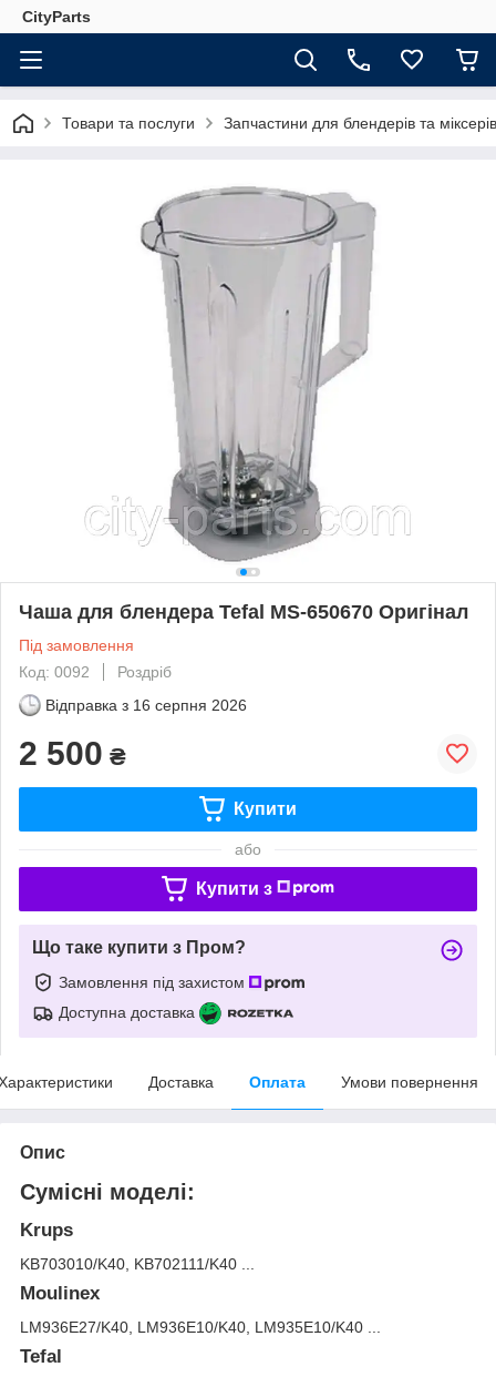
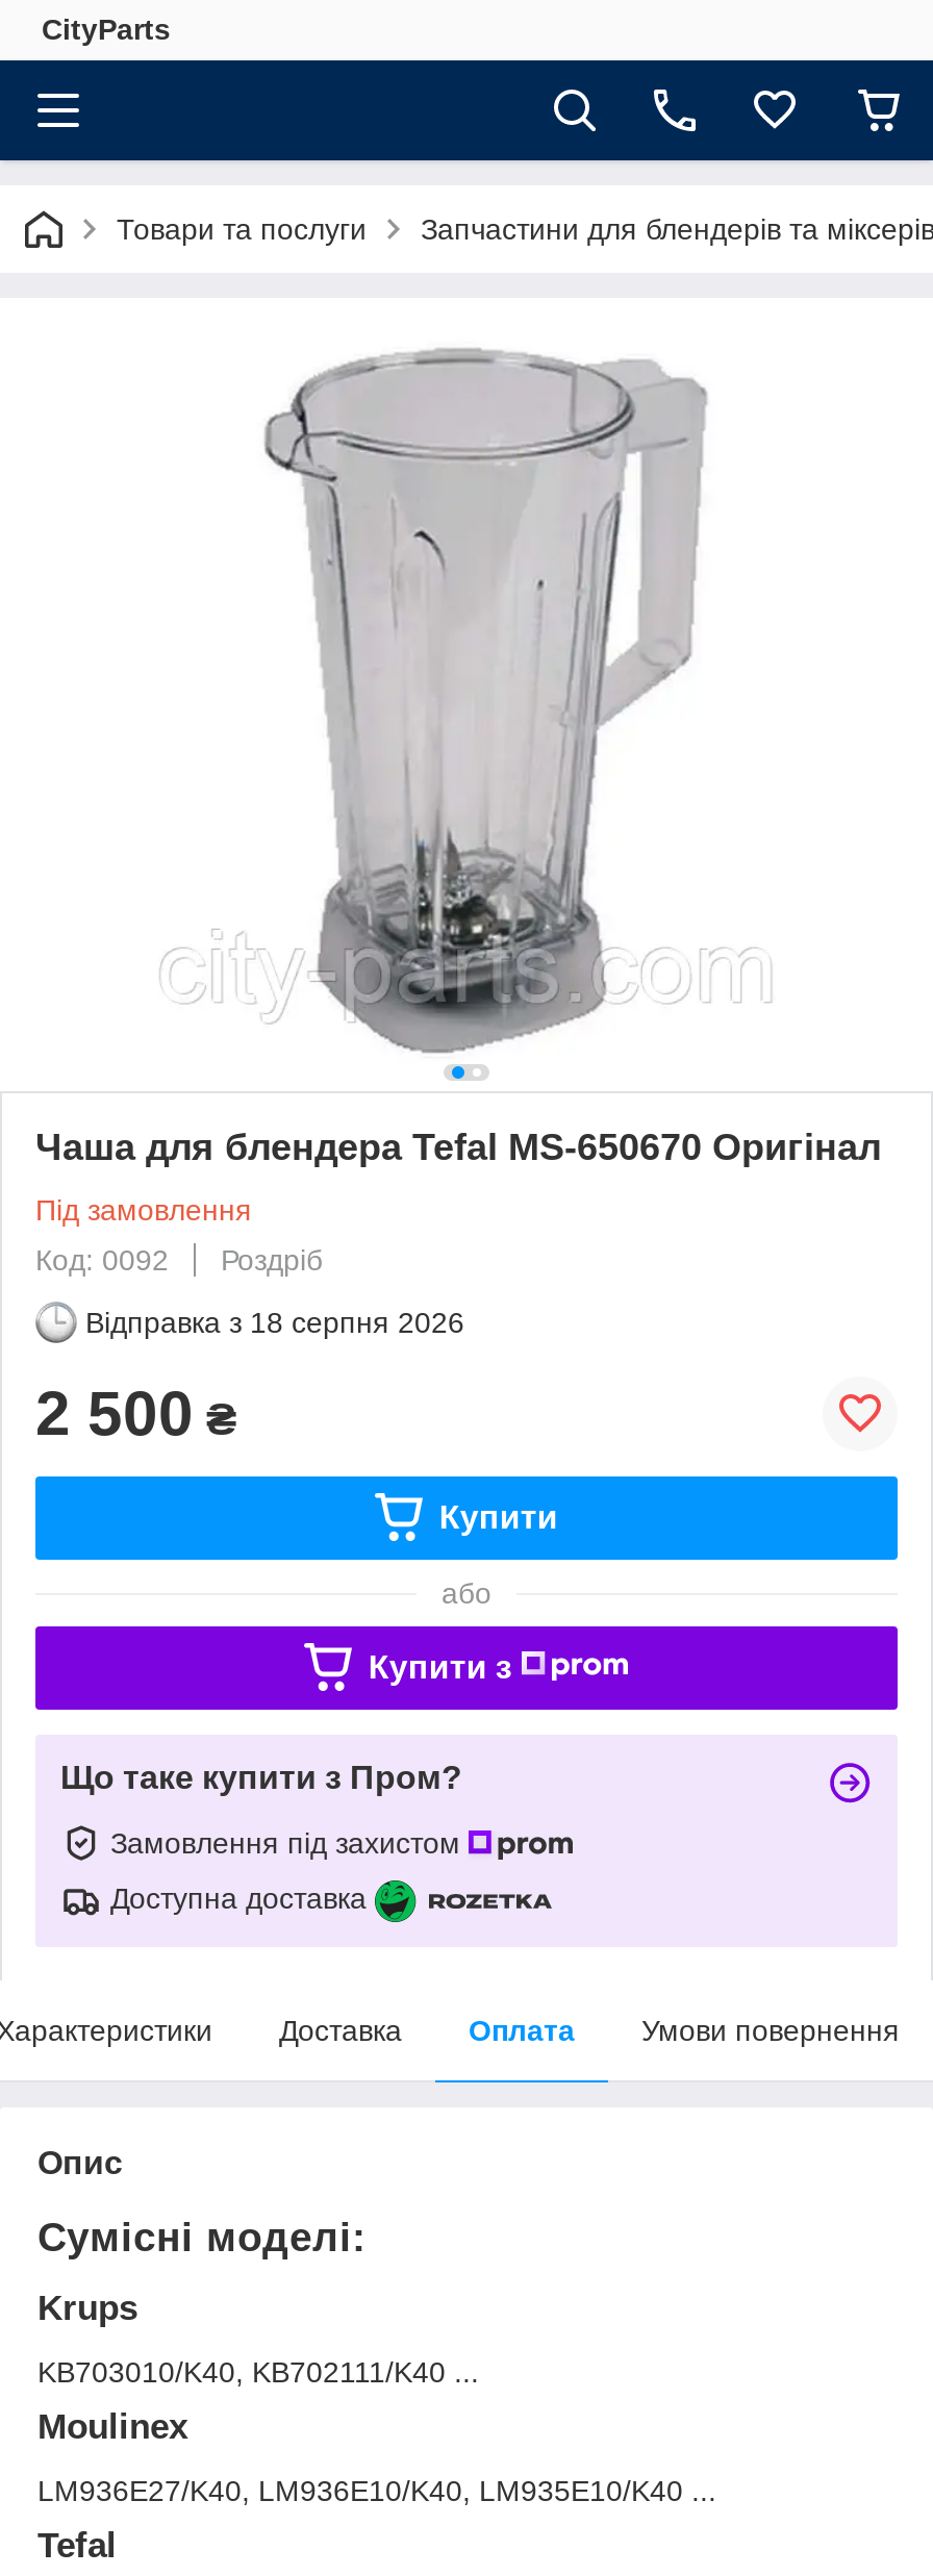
[45,696,247,714] Відправка з 16 серпня 2026 -> [85,1305,464,1339] Відправка з 18 серпня 2026

